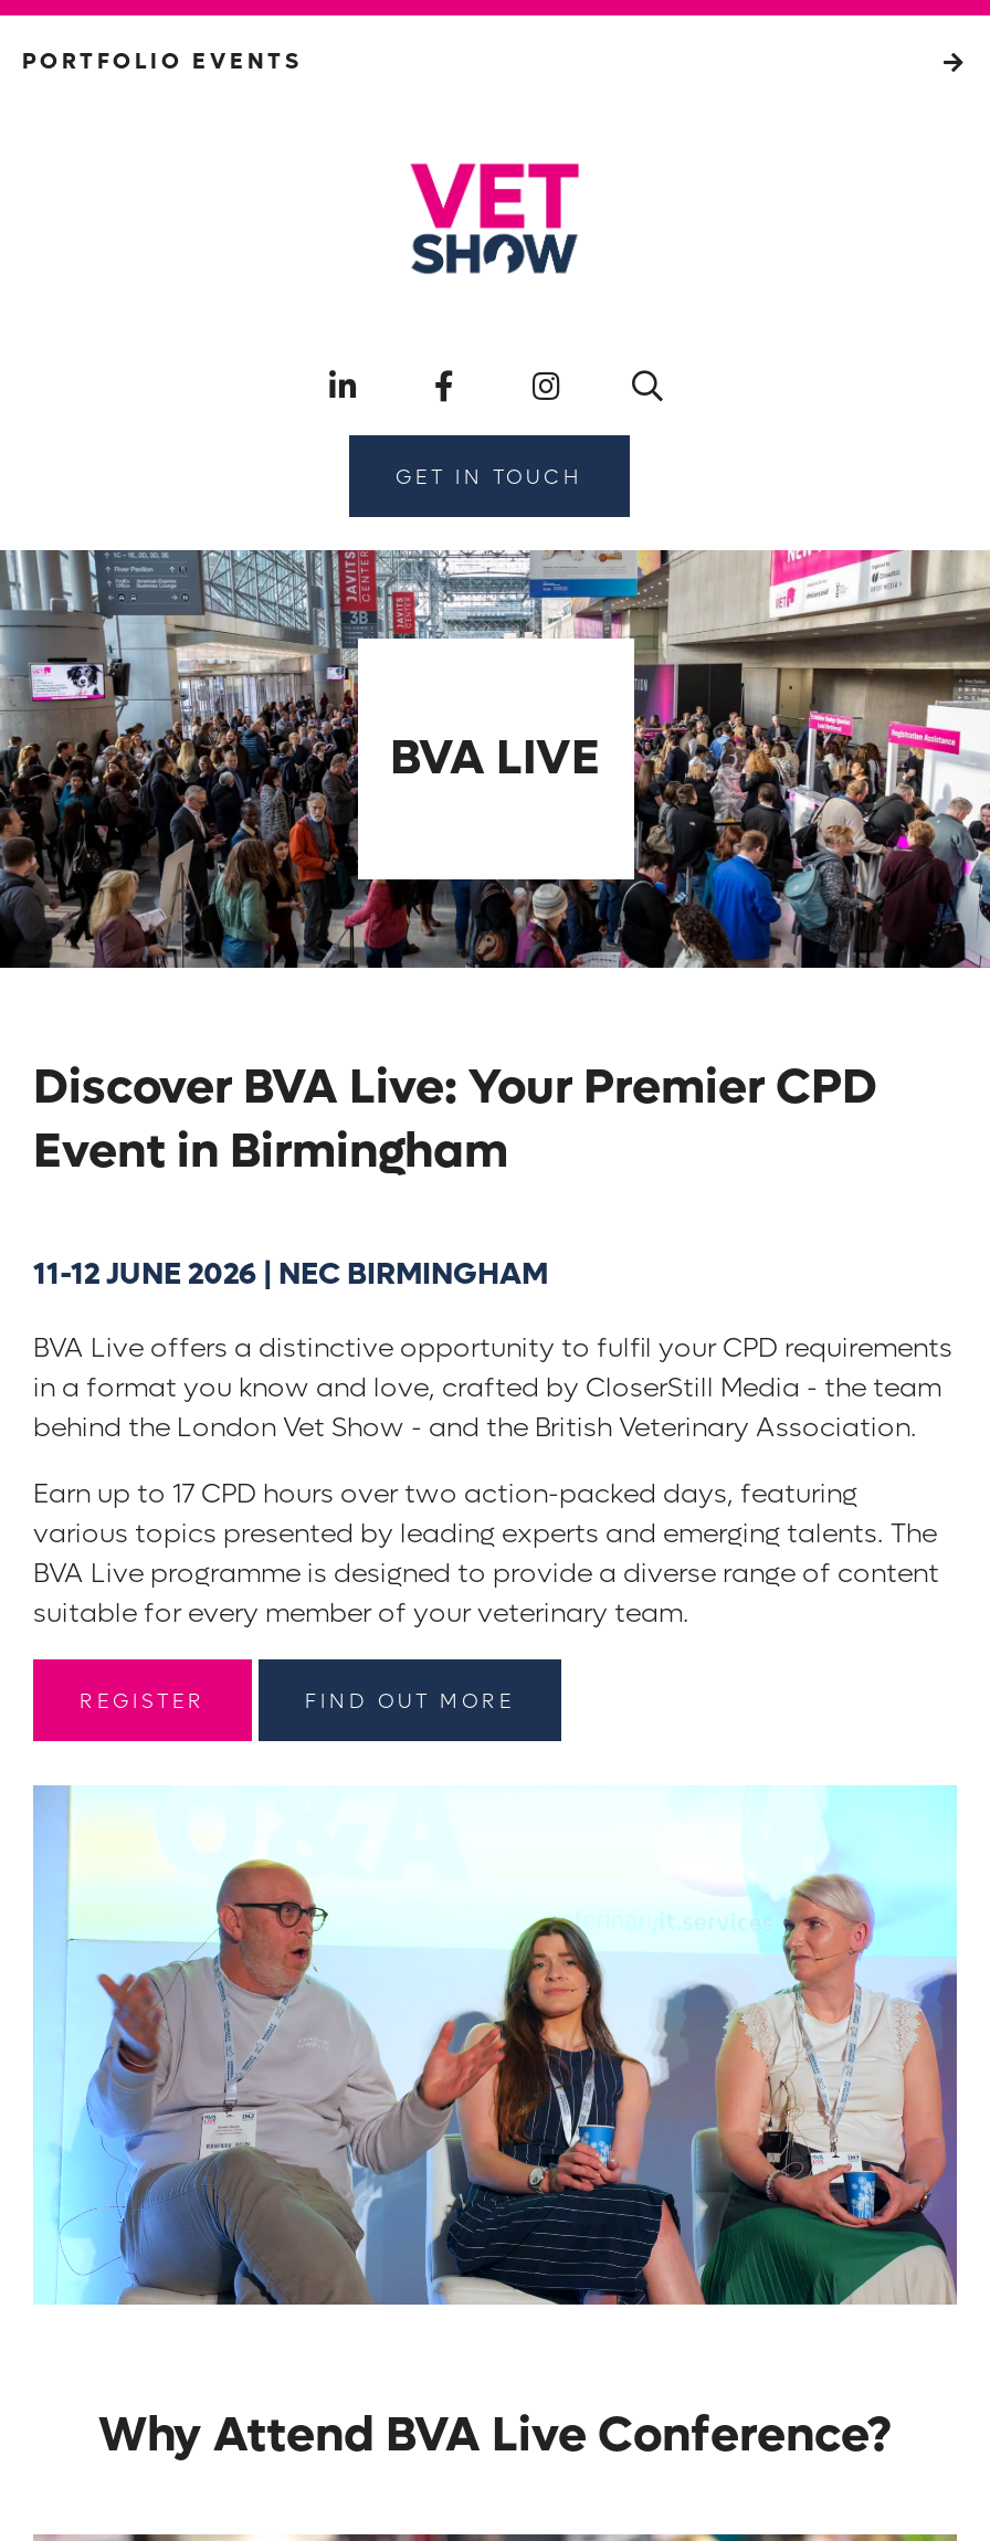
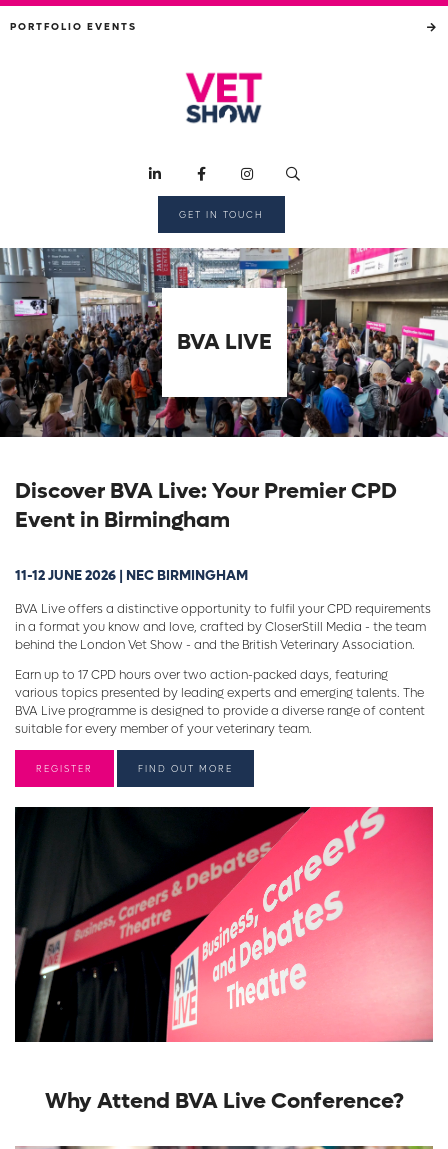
[33,1785,959,2307] [image] -> [14,806,434,1043] [image]

